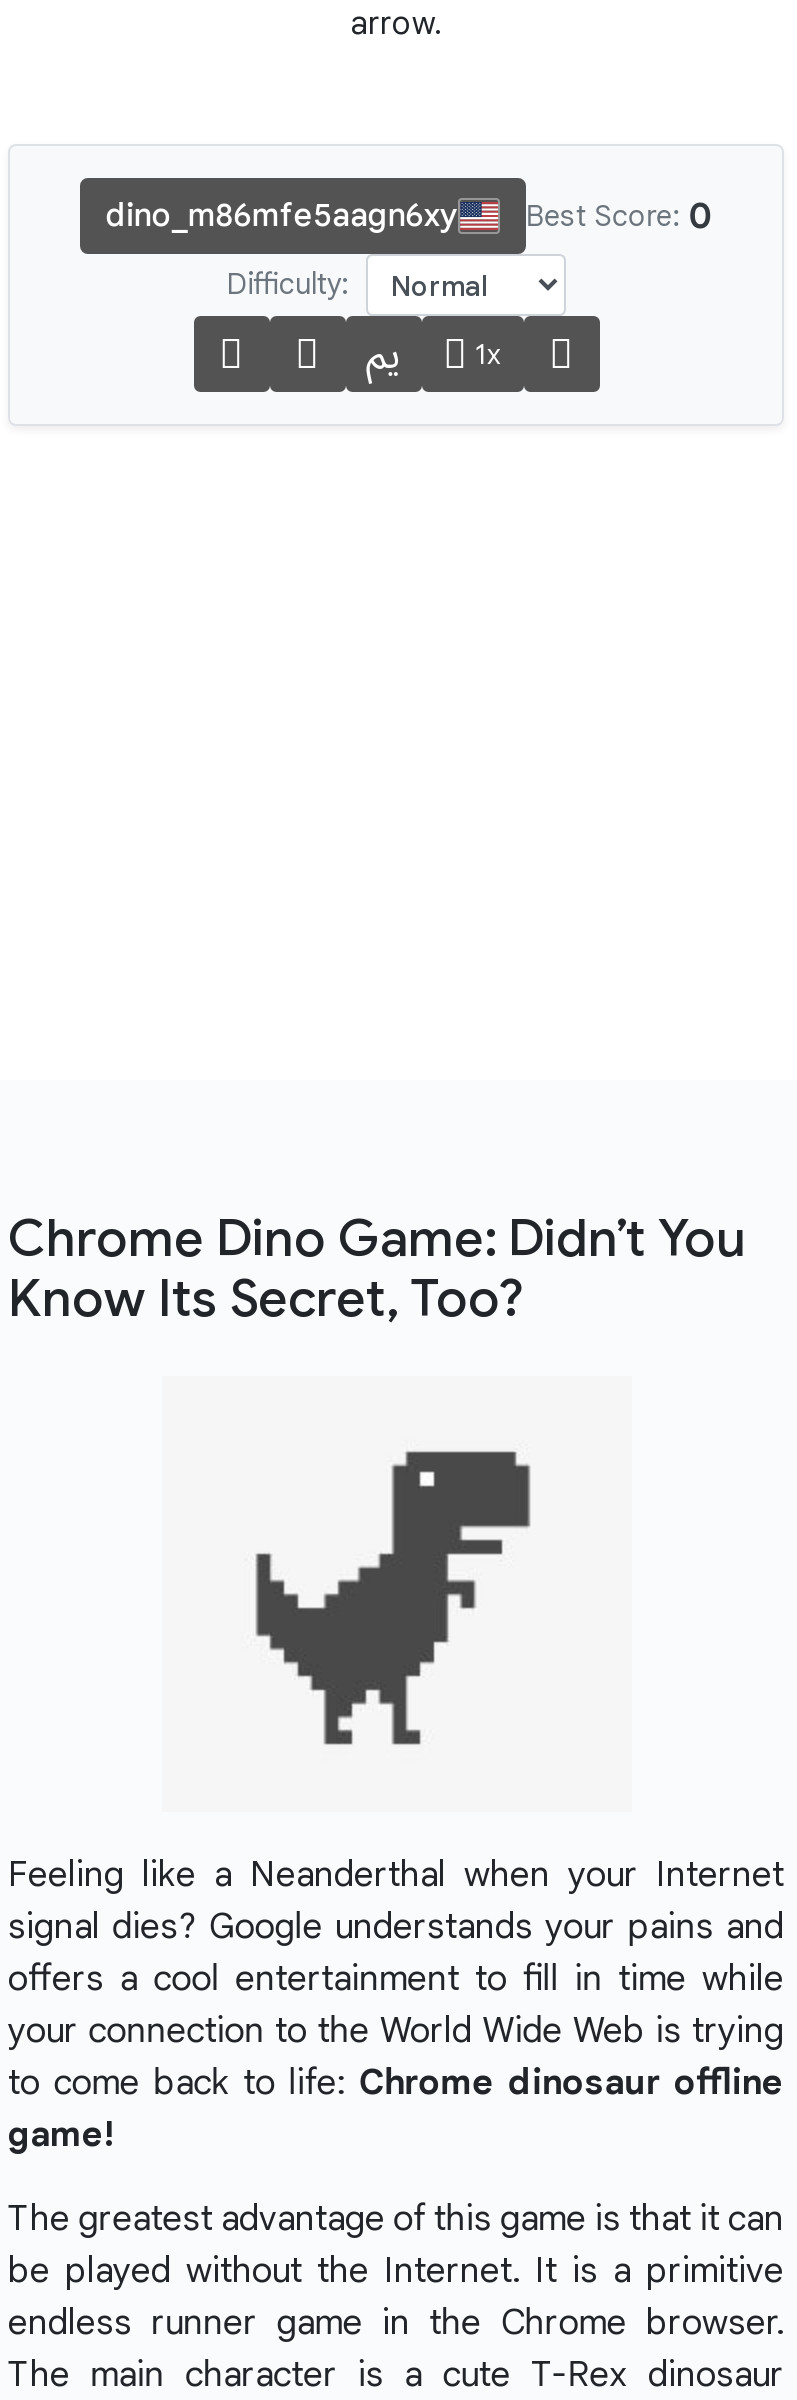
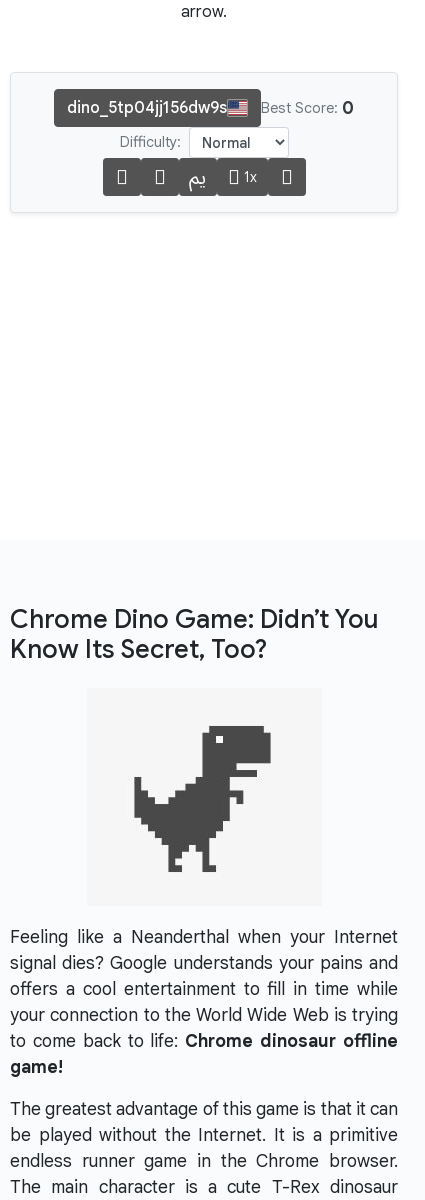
[106,196,458,236] dino_m86mfe5aagn6xy -> [67,98,227,118] dino_5tp04jj156dw9s

